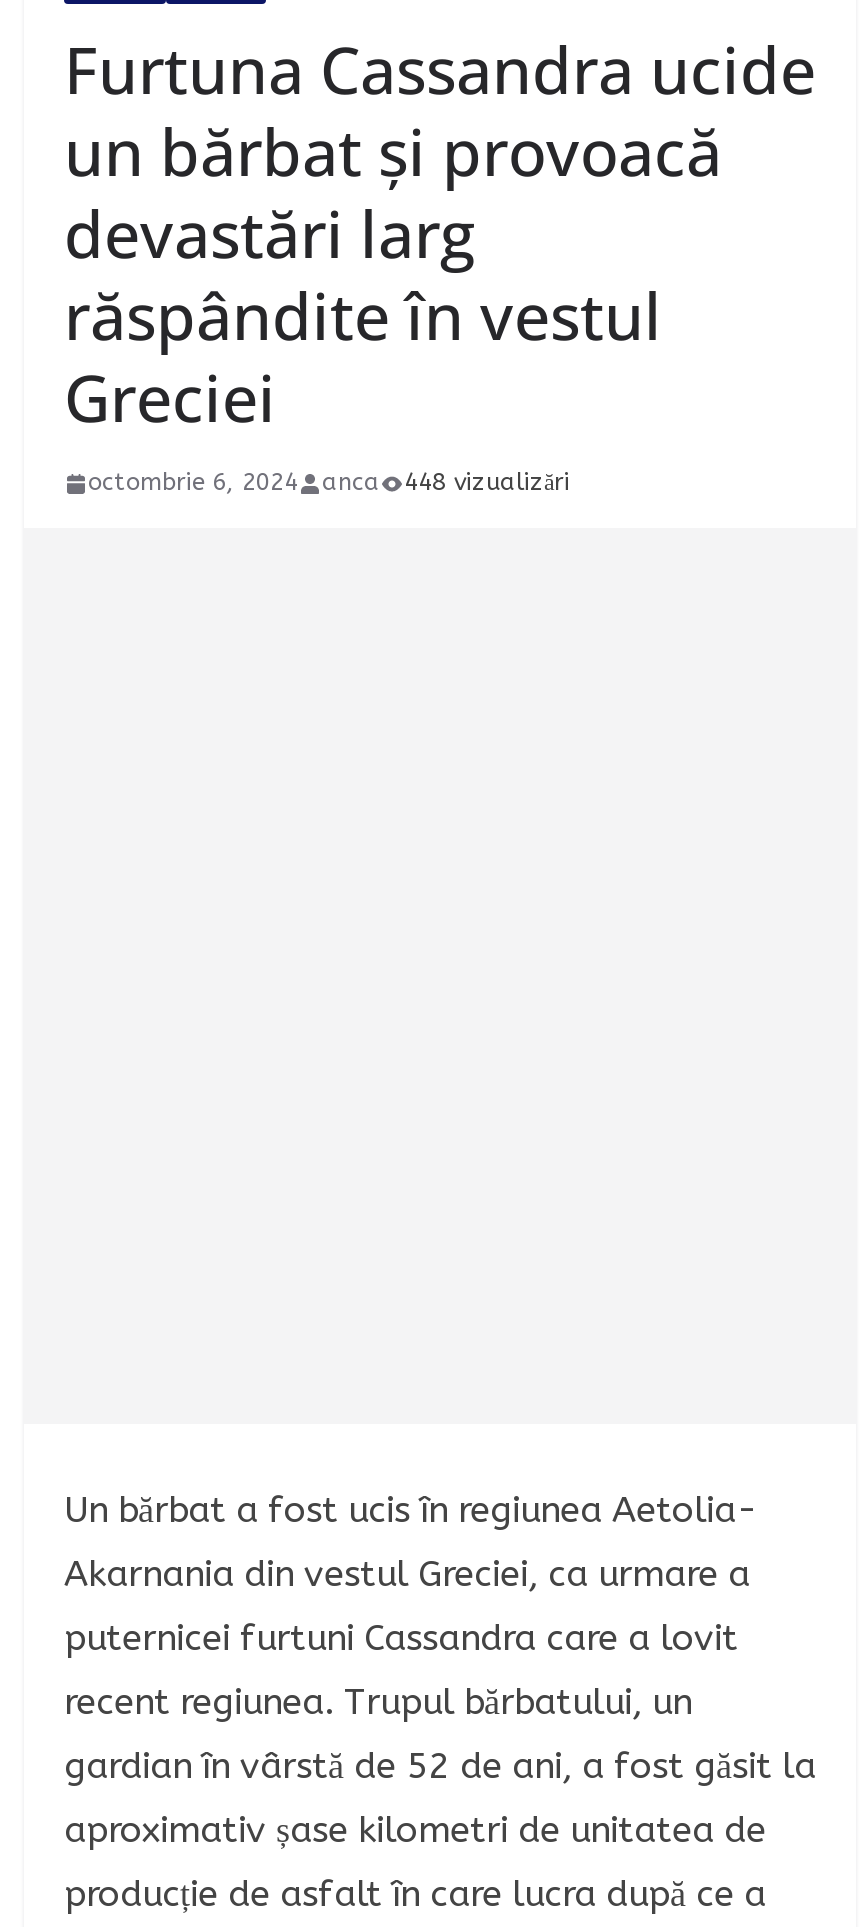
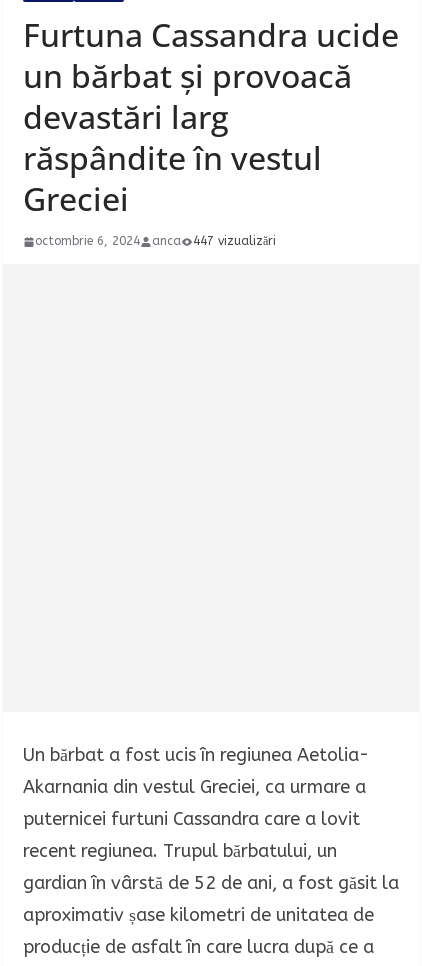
[88,469,570,497] octombrie 6, 2024 anca 448 vizualizări -> [35,234,276,248] octombrie 6, 2024 anca 447 vizualizări

